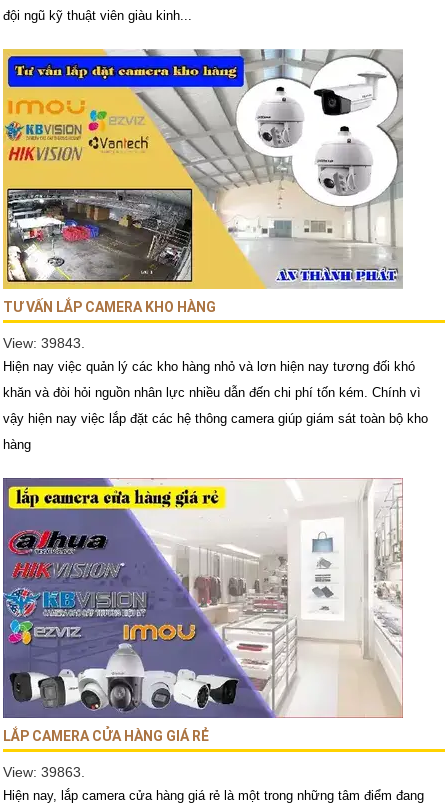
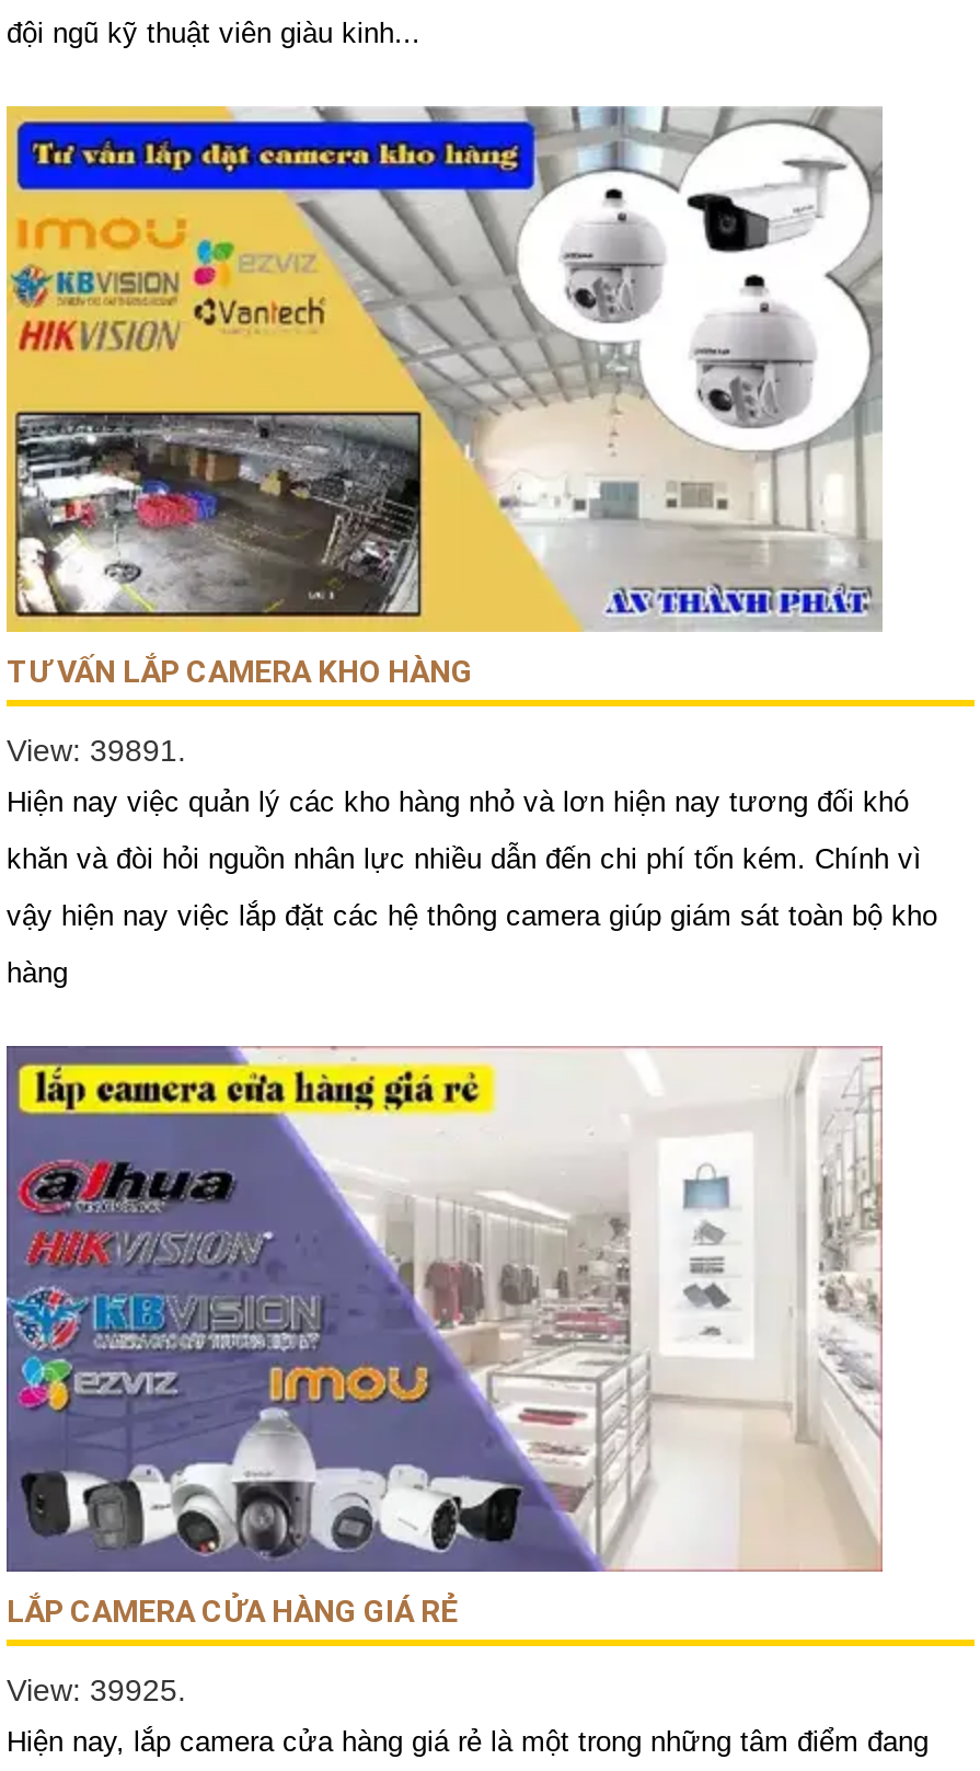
[3,335,85,351] View: 39843. -> [7,733,186,768] View: 39891.
[3,764,85,780] View: 39863. -> [7,1673,186,1708] View: 39925.

